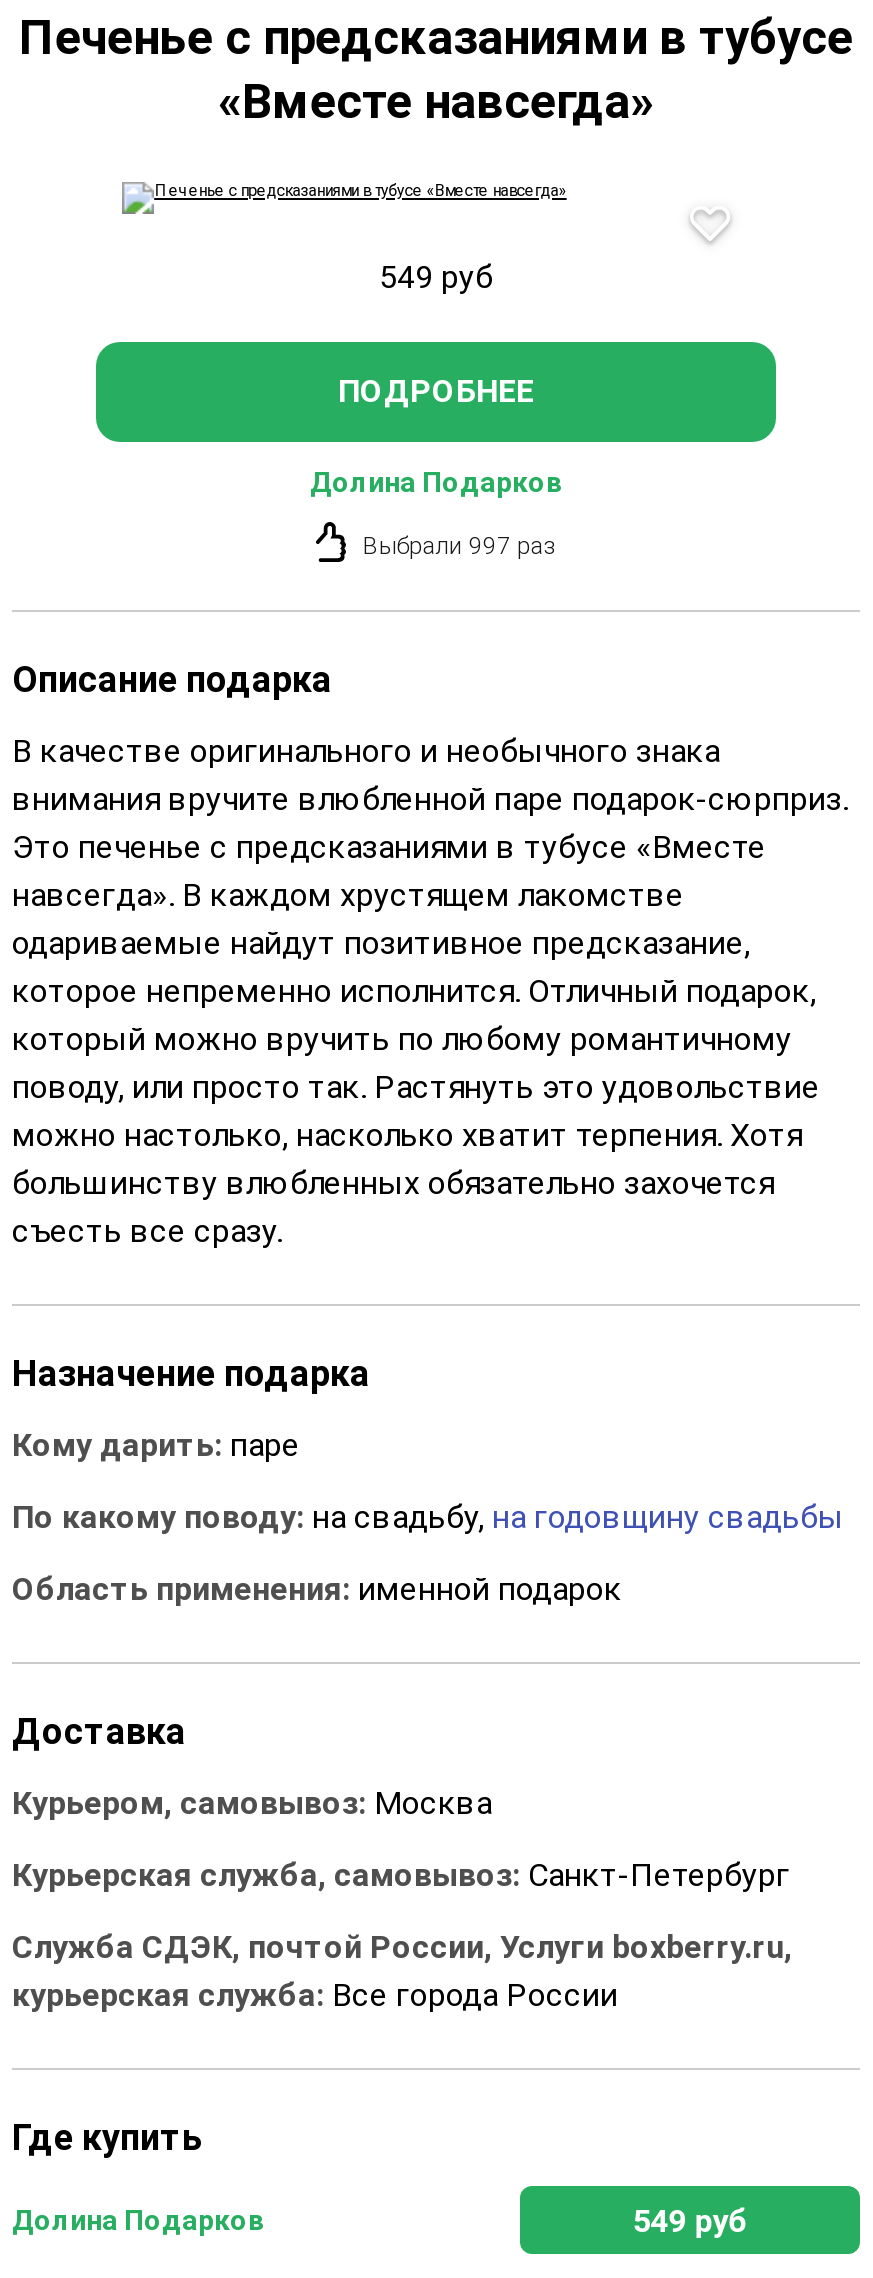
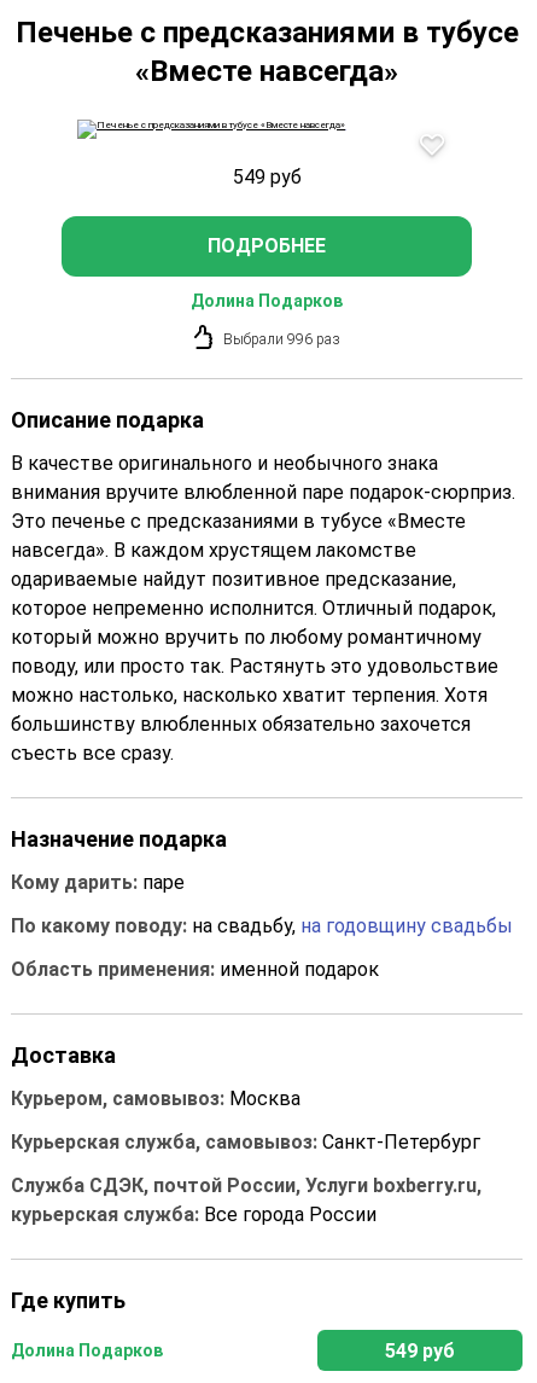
[363,531,557,559] Выбрали 997 раз -> [223,330,340,347] Выбрали 996 раз

